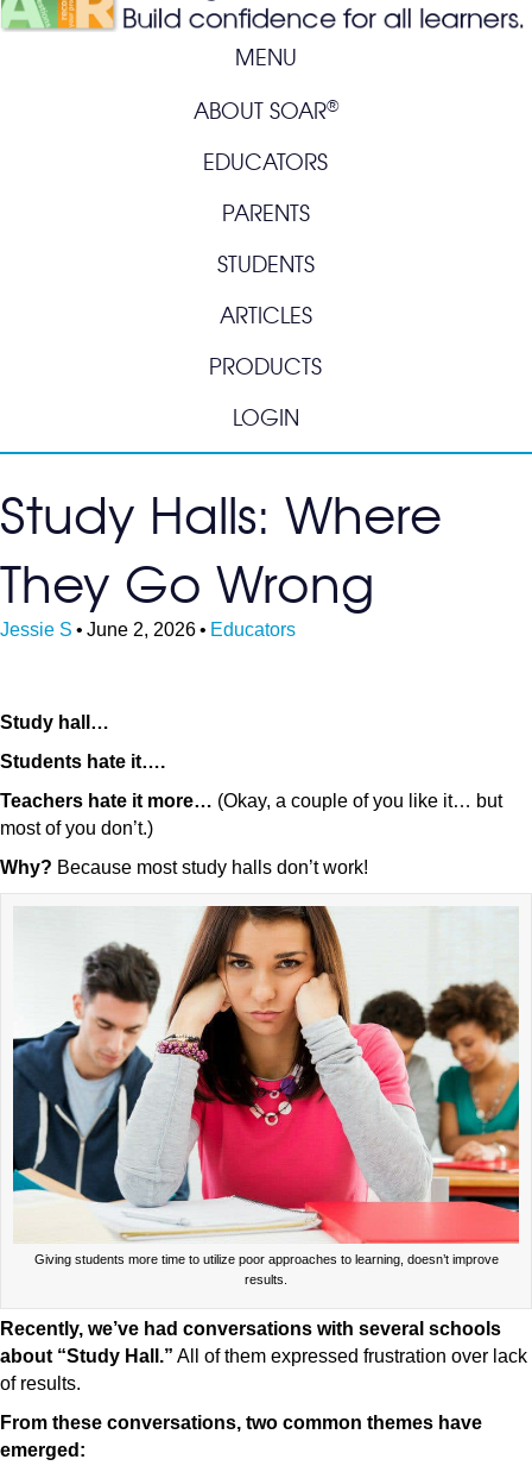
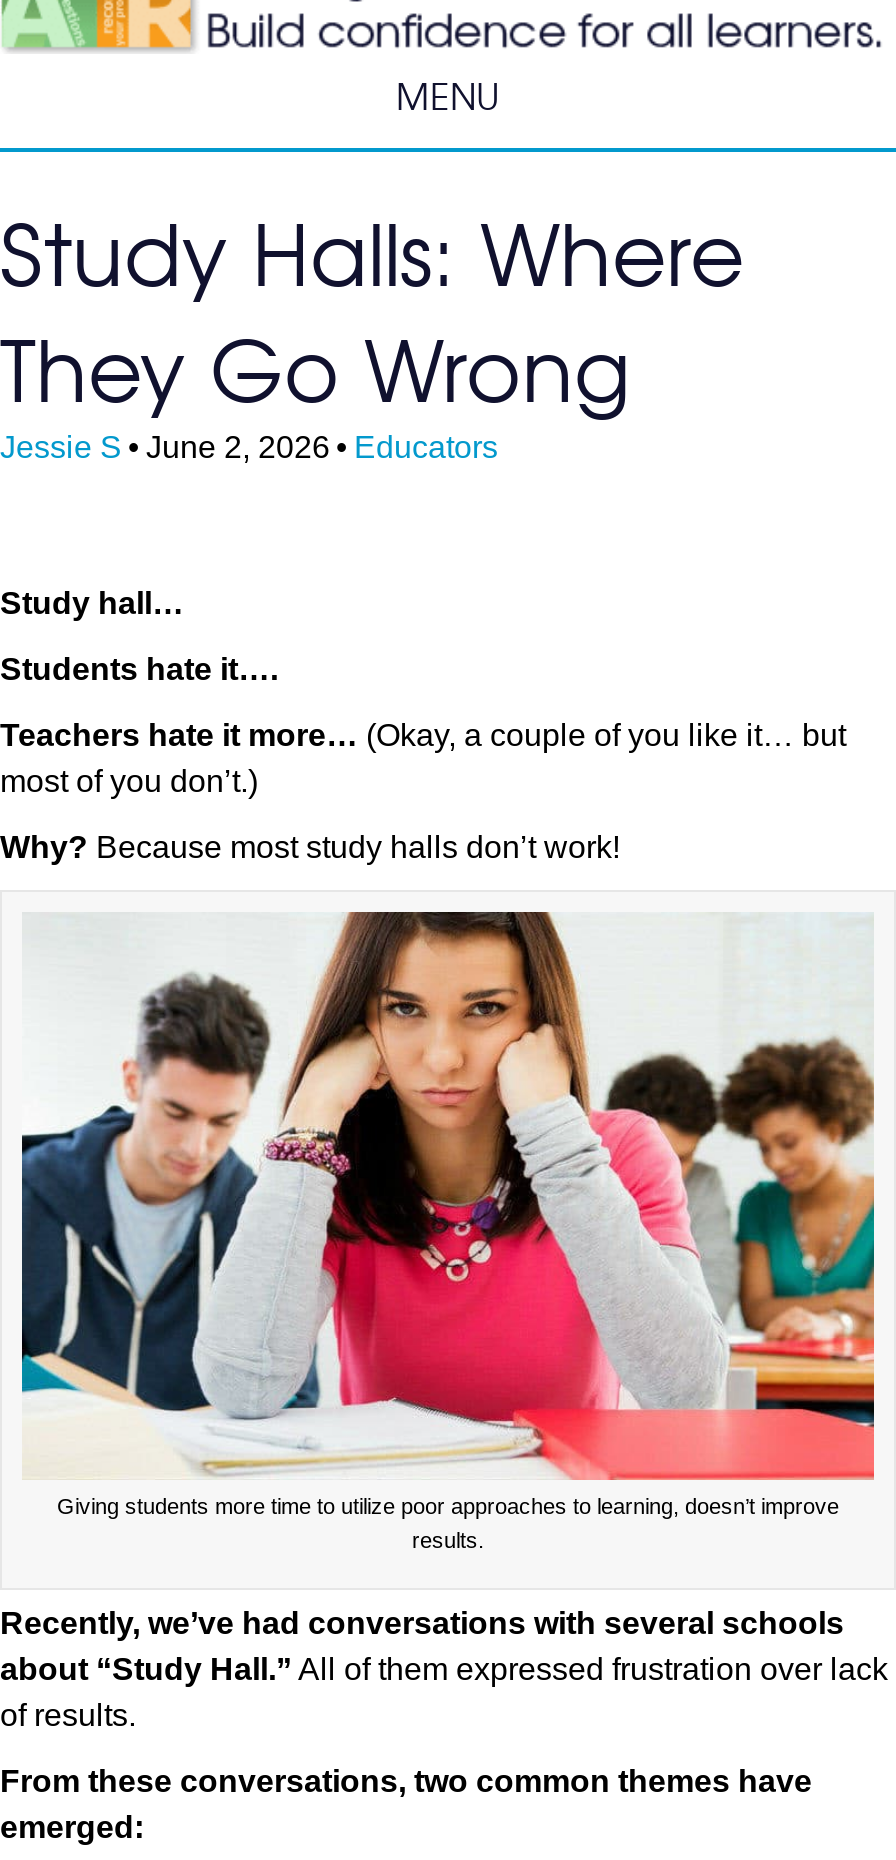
[194,92,338,433] ABOUT SOAR® | EDUCATORS | PARENTS | STUDENTS | ARTICLES | PRODUCTS | LOGIN -> none

